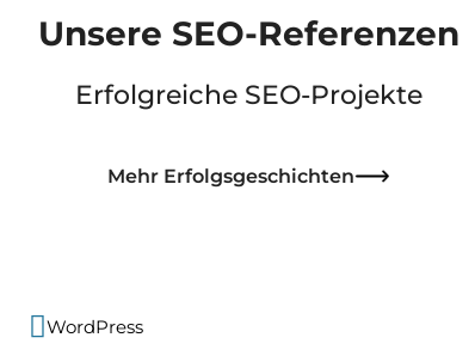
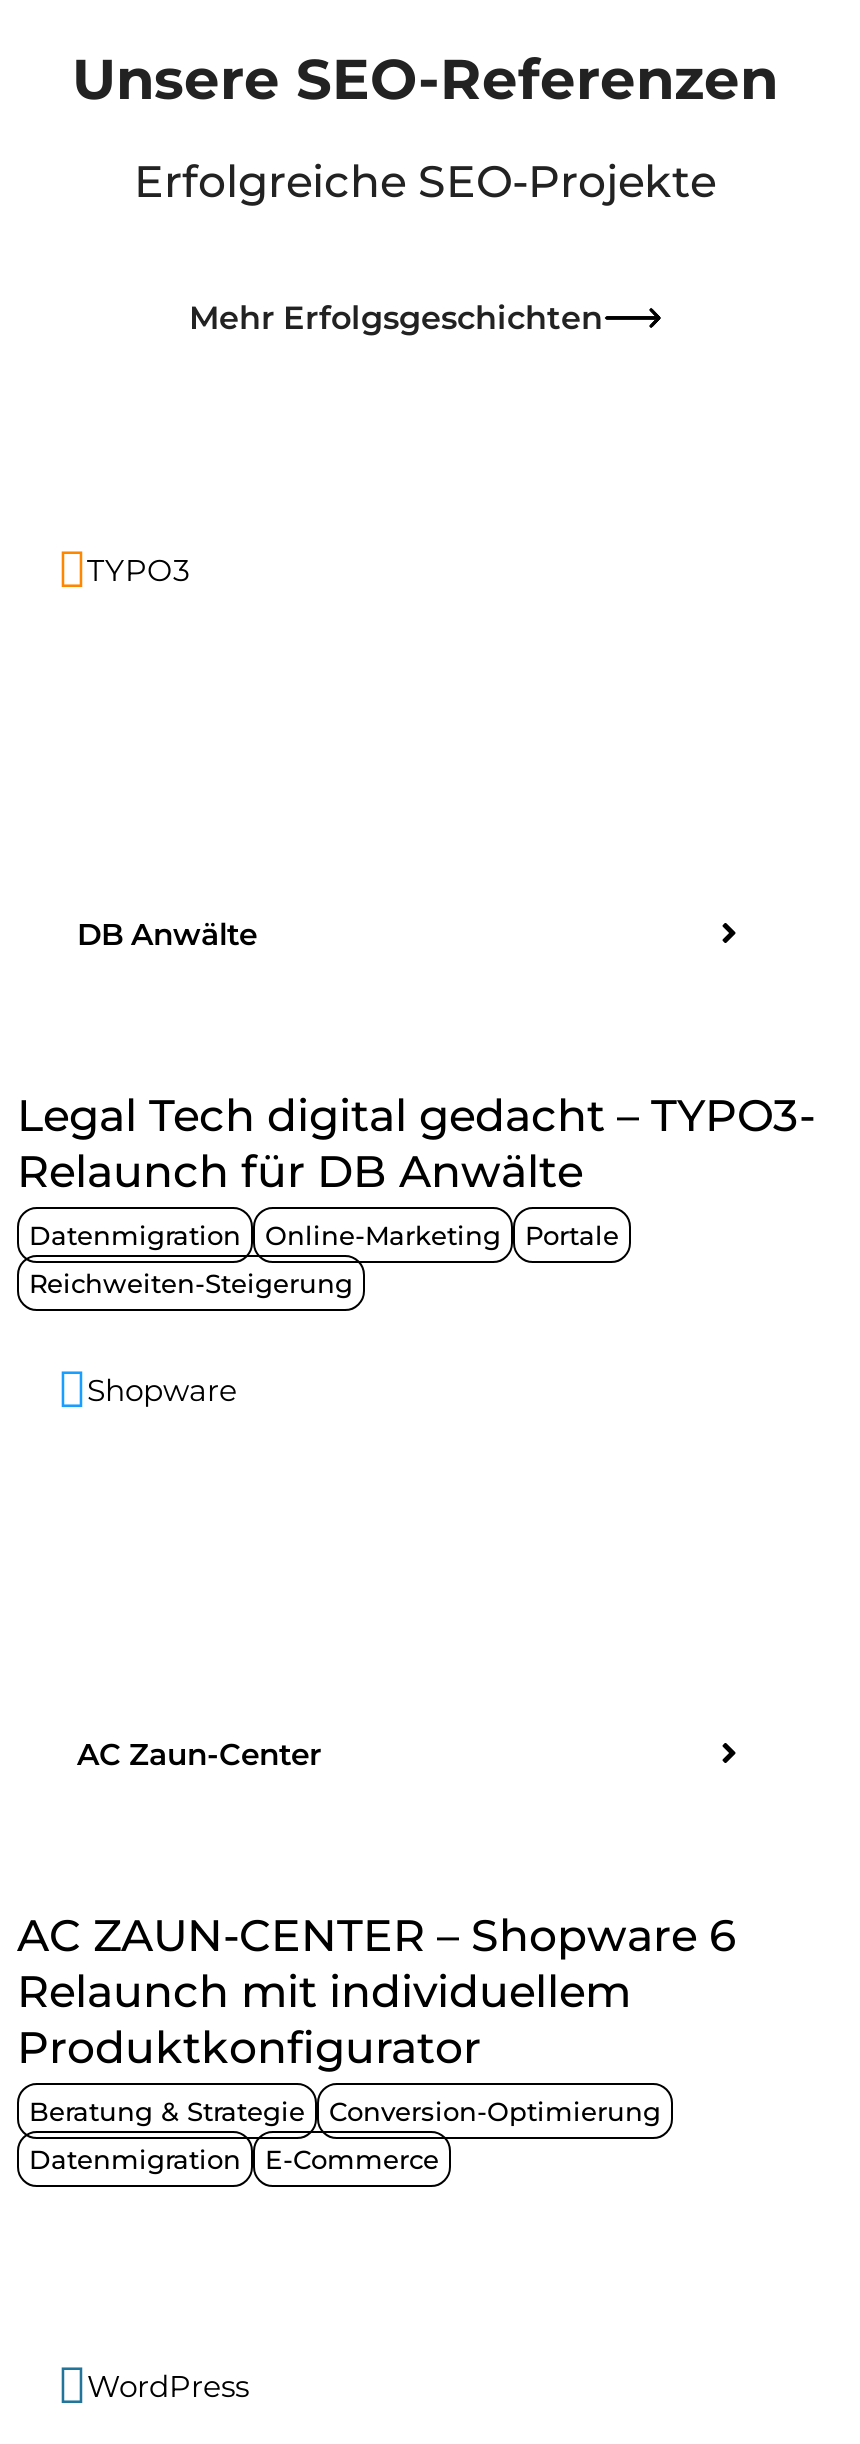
none -> [17,1089,815,1299] Legal Tech digital gedacht – TYPO3- | Relaunch für DB Anwälte | Datenmigration | Online-Marketing | Portale | Reichweiten-Steigerung
none -> [17,1909,737,2175] AC ZAUN-CENTER – Shopware 6 | Relaunch mit individuellem | Produktkonfigurator | Beratung & Strategie | Conversion-Optimierung | Datenmigration | E-Commerce
none -> [77,915,257,953] DB Anwälte
none -> [77,1735,321,1773] AC Zaun-Center
none -> [87,551,189,589] TYPO3
none -> [87,1371,237,1409] Shopware

